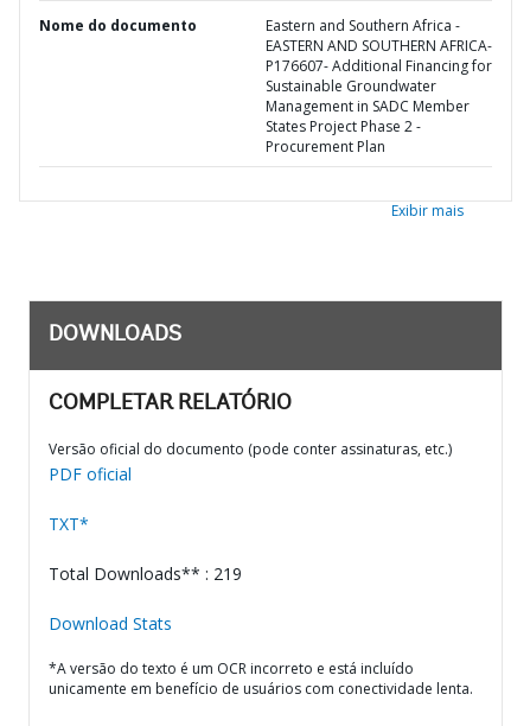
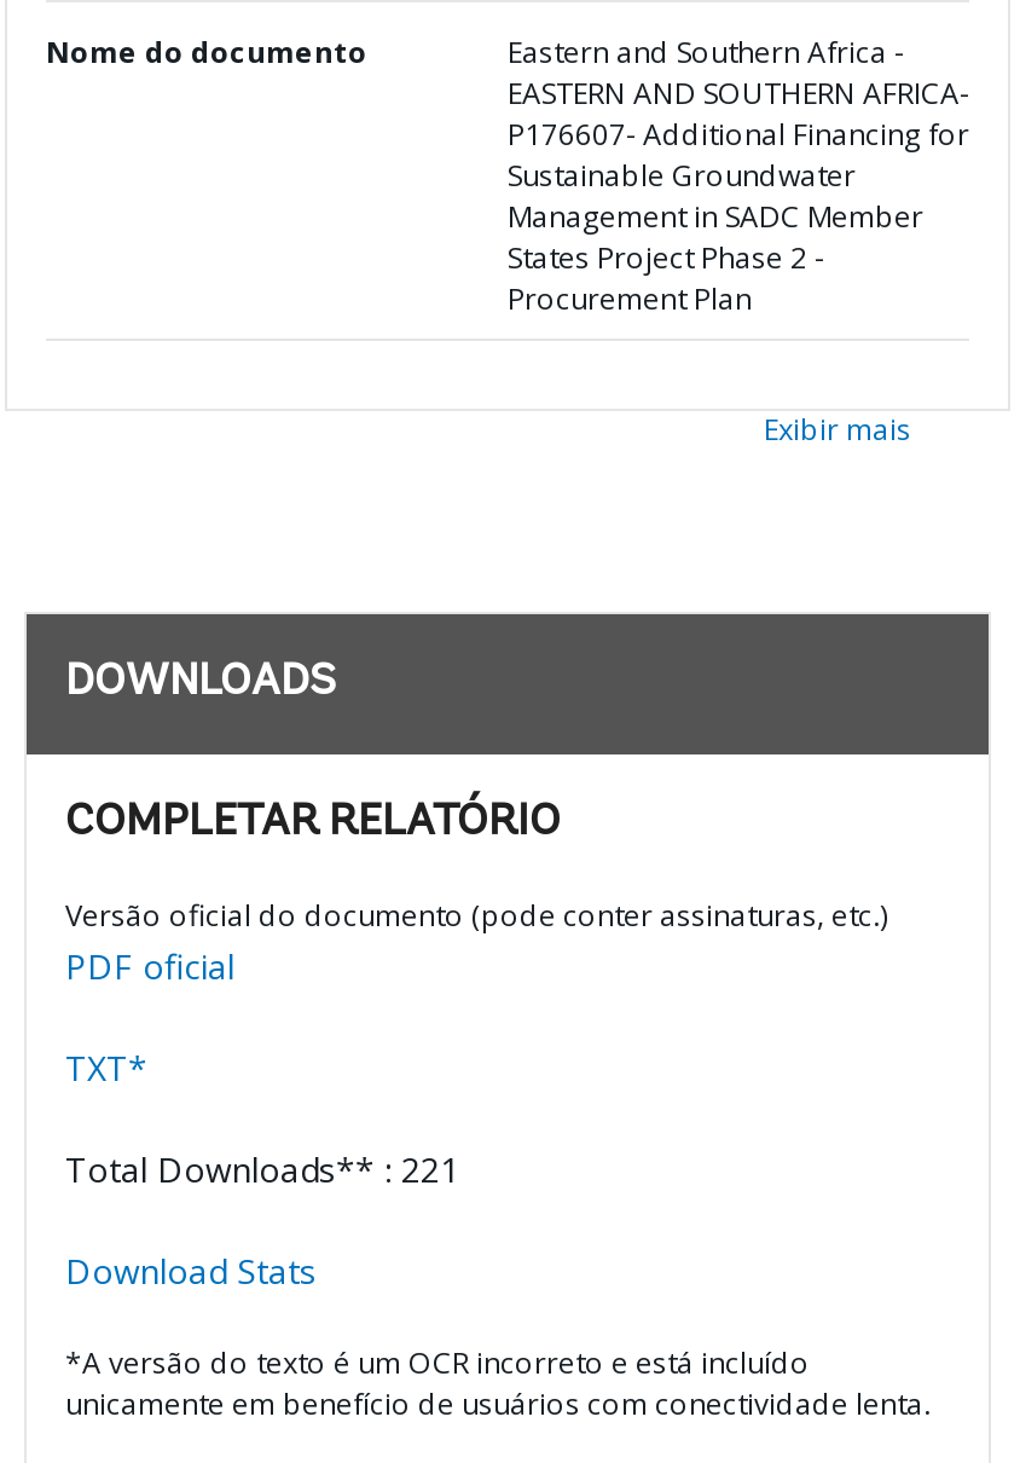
[49,562,242,585] Total Downloads** : 219 -> [65,1146,459,1192] Total Downloads** : 221

